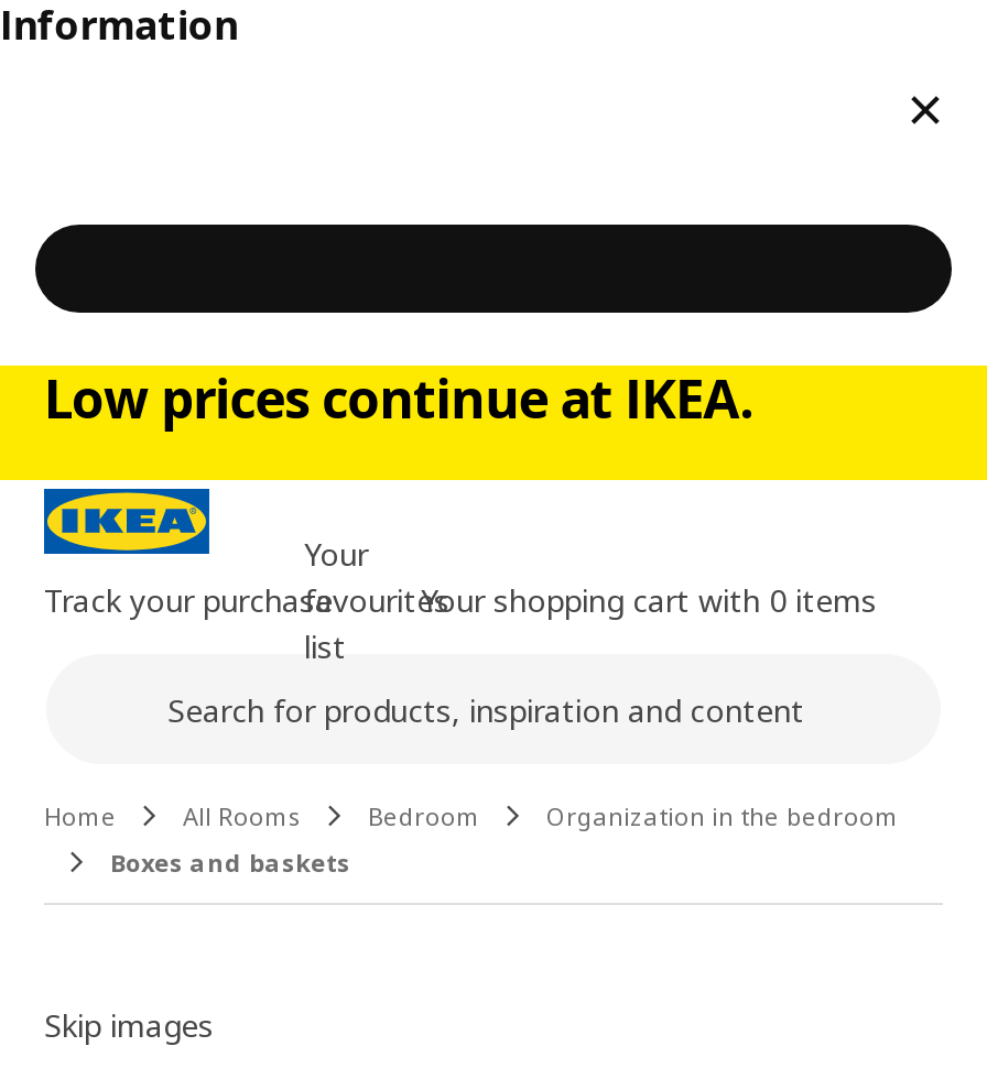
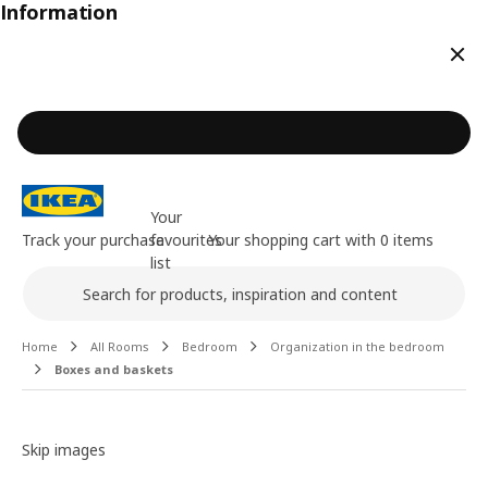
[44,361,751,434] Low prices continue at IKEA. -> none

